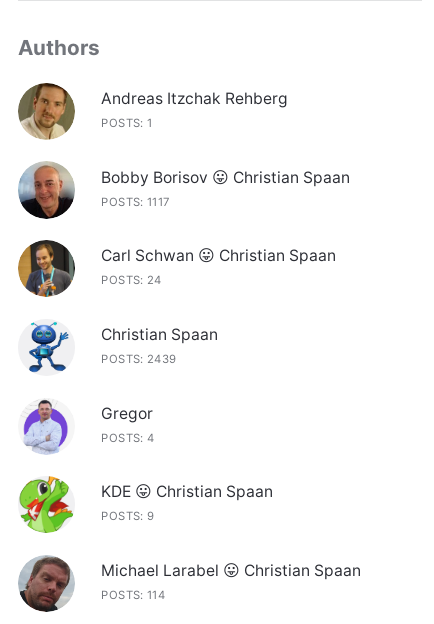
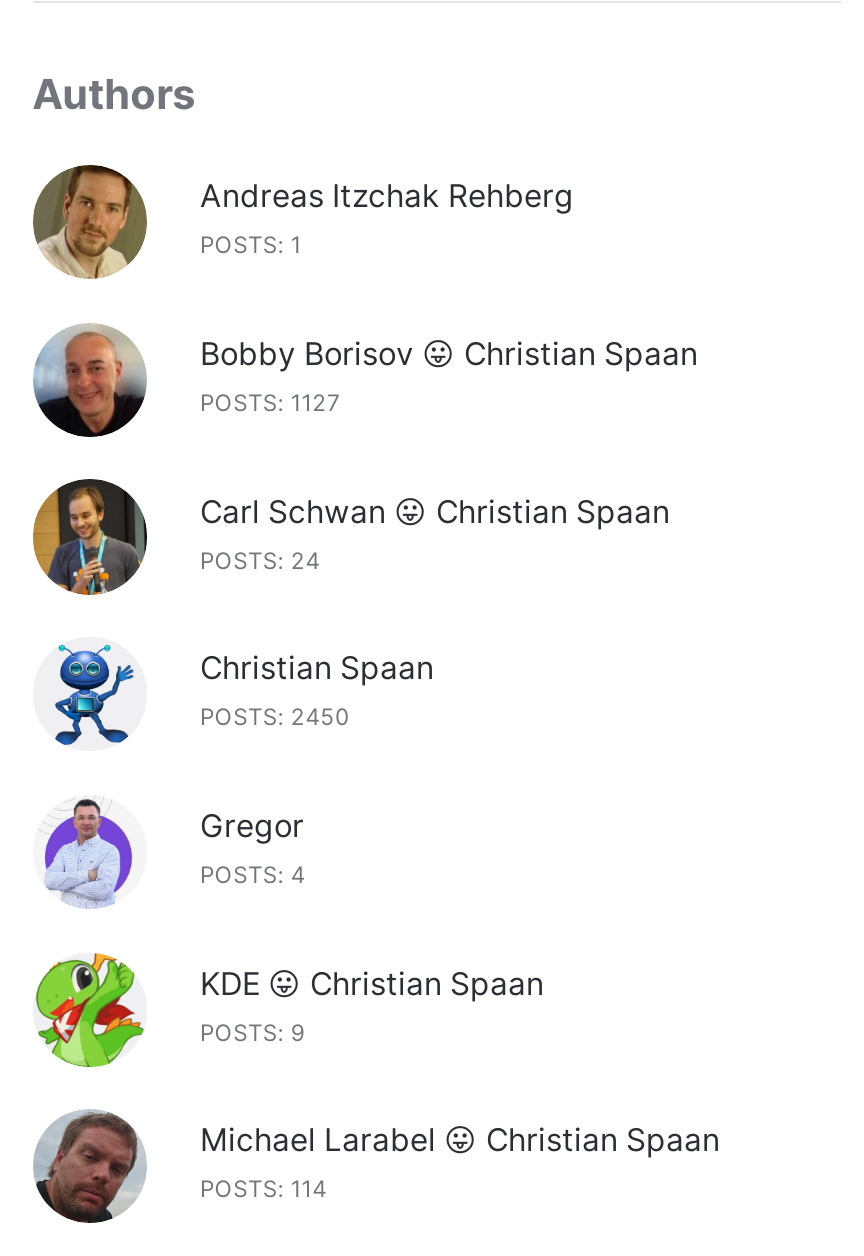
[101,194,169,208] POSTS: 1117 -> [200,389,340,417] POSTS: 1127
[101,352,176,366] POSTS: 2439 -> [200,704,350,732] POSTS: 2450

